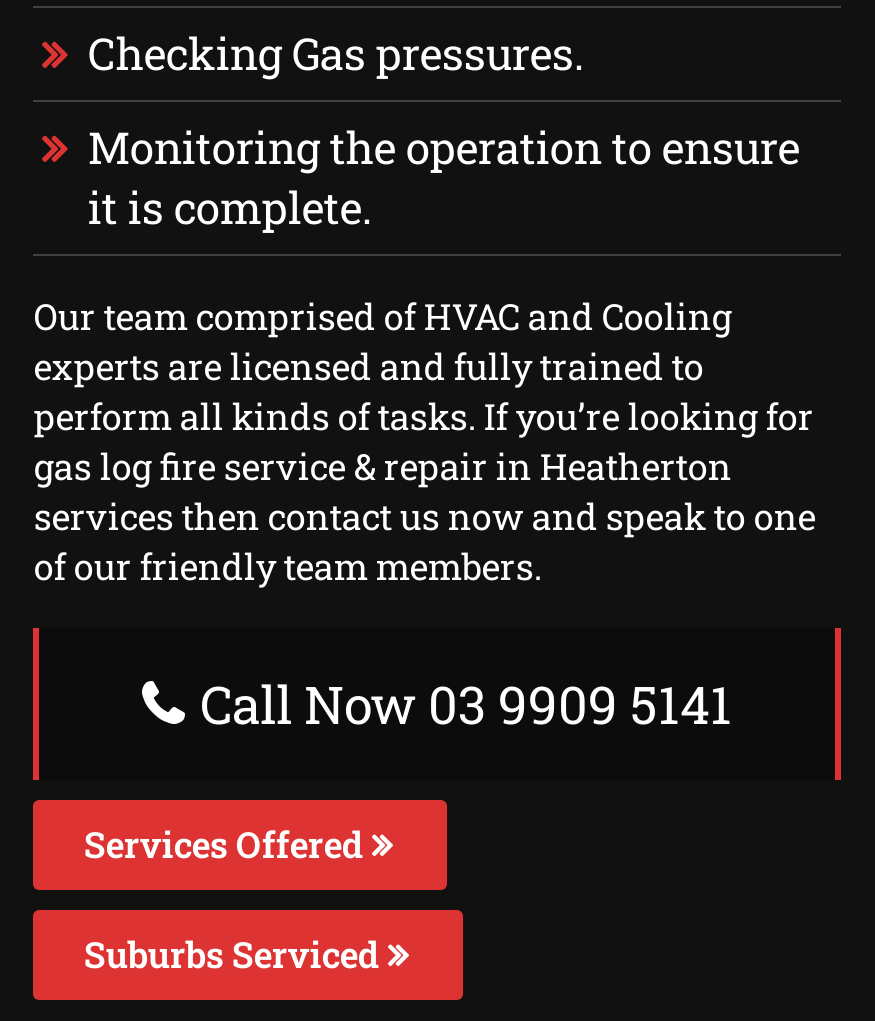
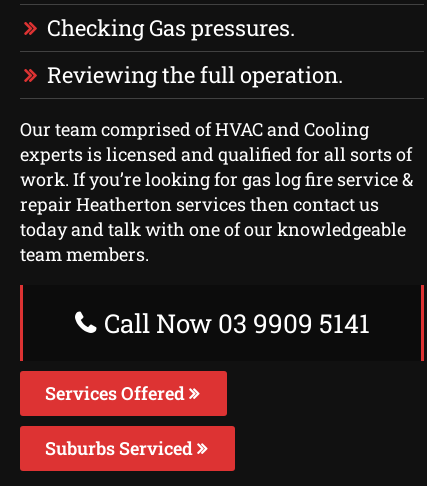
[88,118,800,236] Monitoring the operation to ensure | it is complete. -> [47,60,343,89] Reviewing the full operation.
[34,342,816,590] experts are licensed and fully trained to | perform all kinds of tasks. If you’re looking for | gas log fire service & repair in Heatherton | services then contact us now and speak to one | of our friendly team members. -> [20,142,413,266] experts is licensed and qualified for all sorts of | work. If you’re looking for gas log fire service & | repair Heatherton services then contact us | today and talk with one of our knowledgeable | team members.

